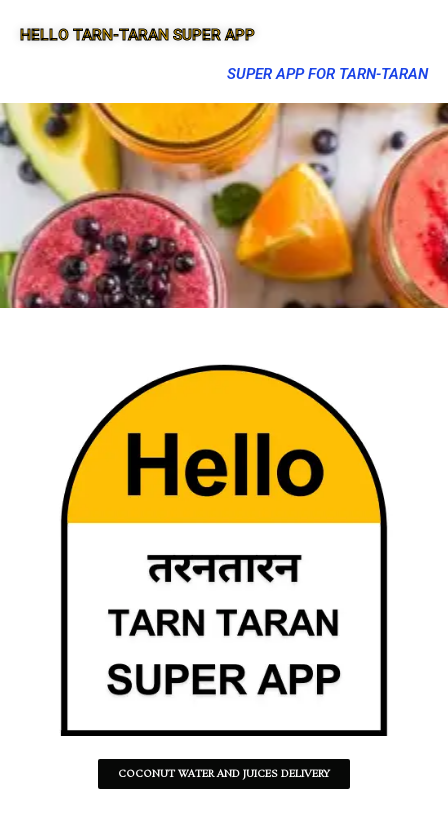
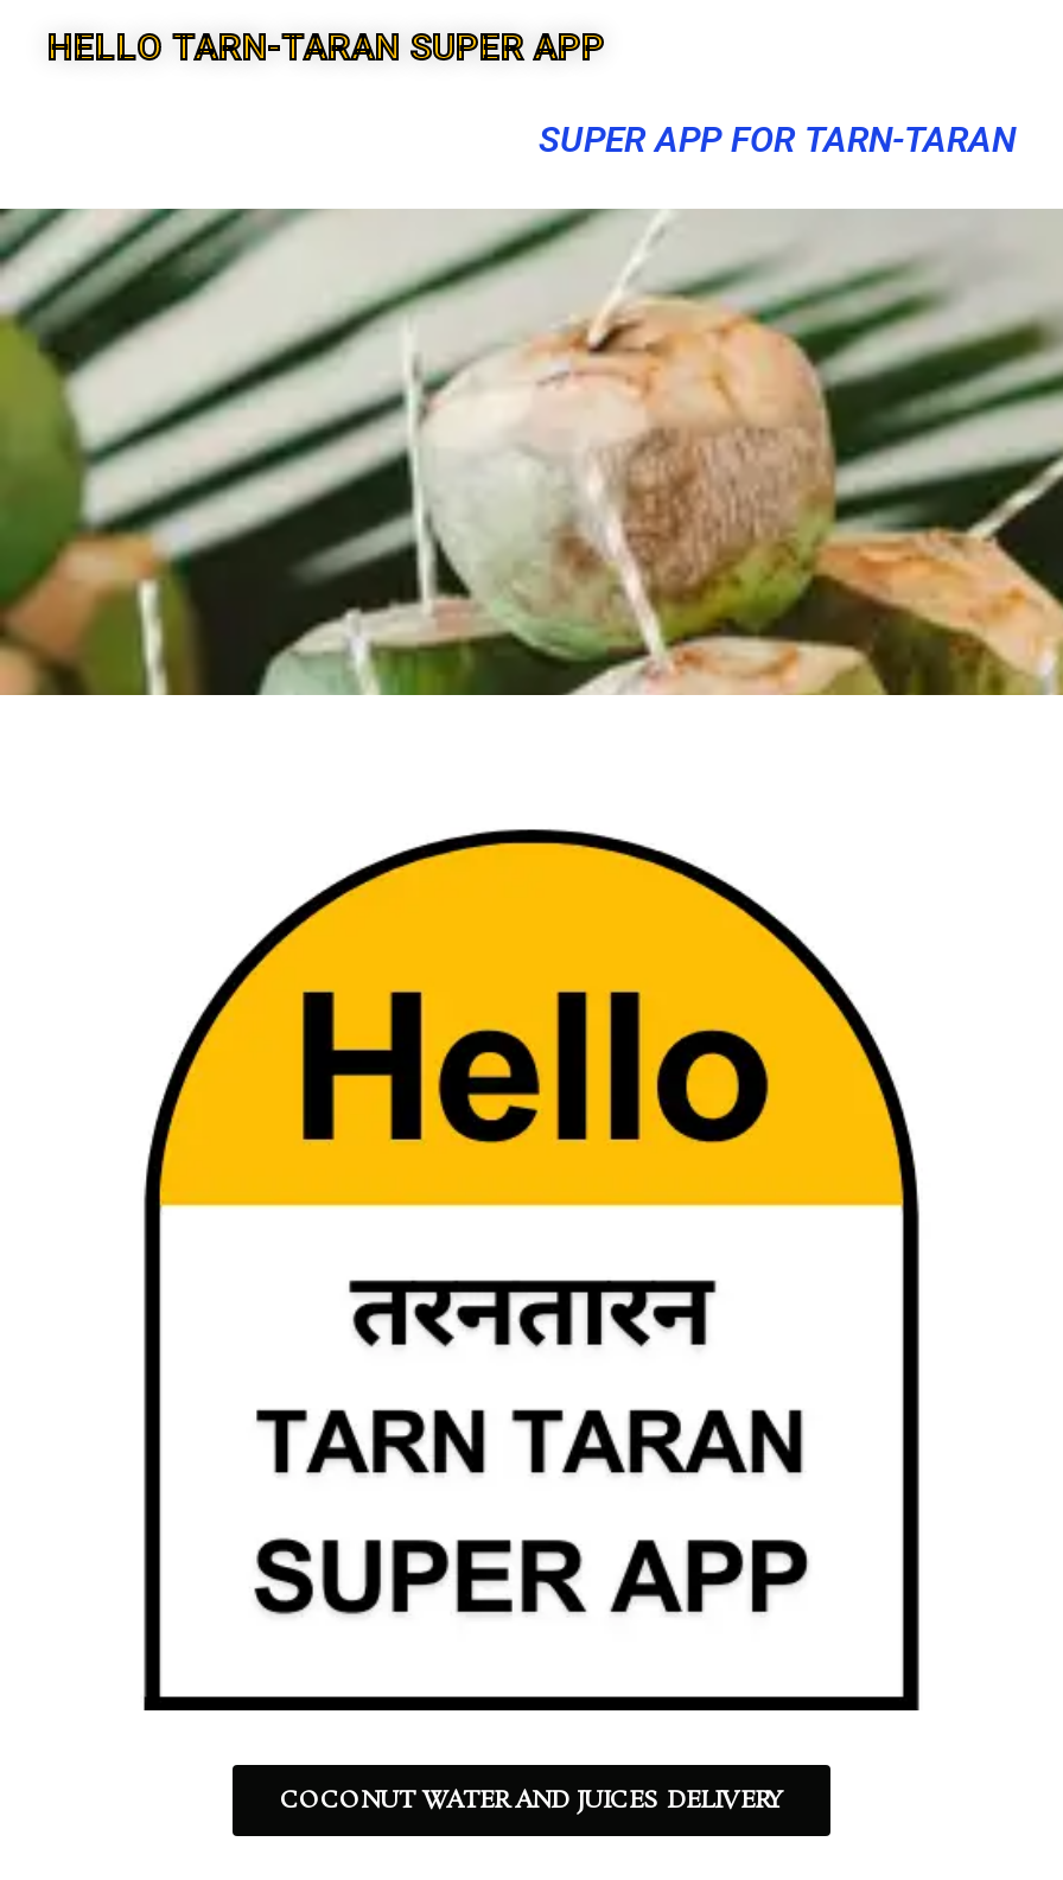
[3,102,445,309] [image] -> [7,206,1056,697] [image]

